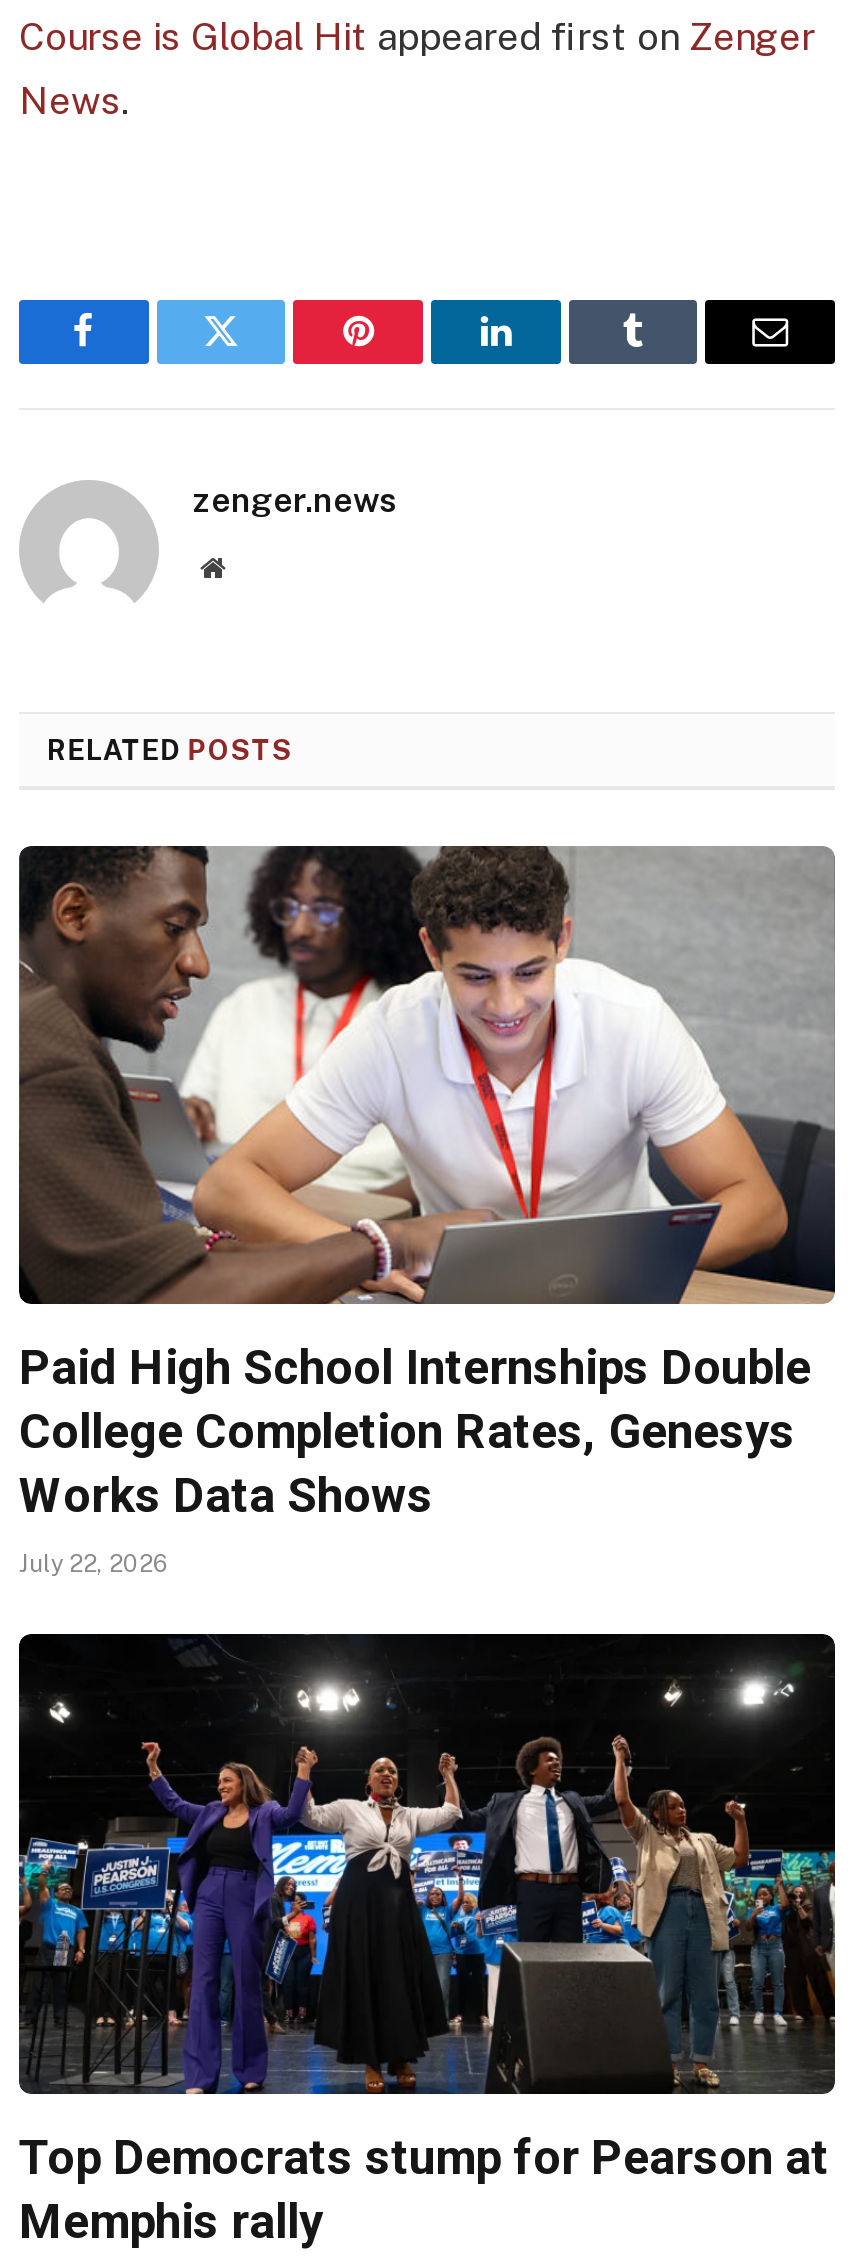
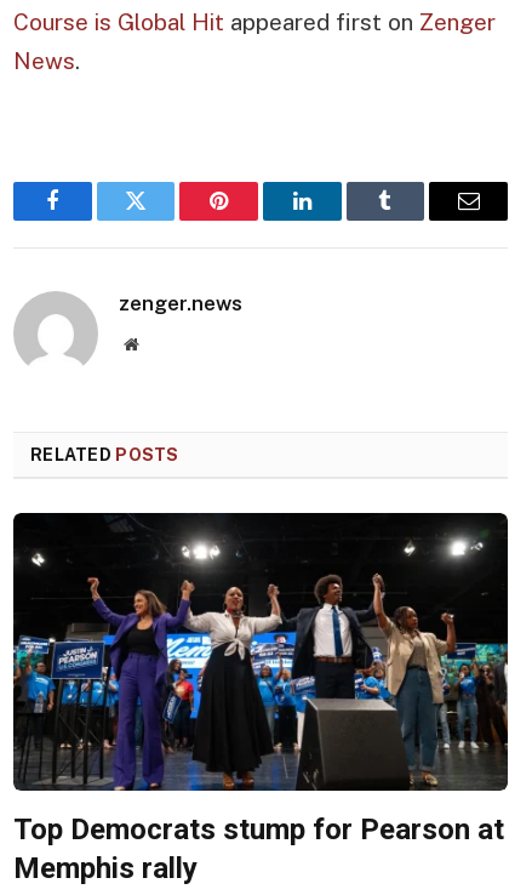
[17,846,835,1579] [image] | Paid High School Internships Double | College Completion Rates, Genesys | Works Data Shows | July 22, 2026 -> none

